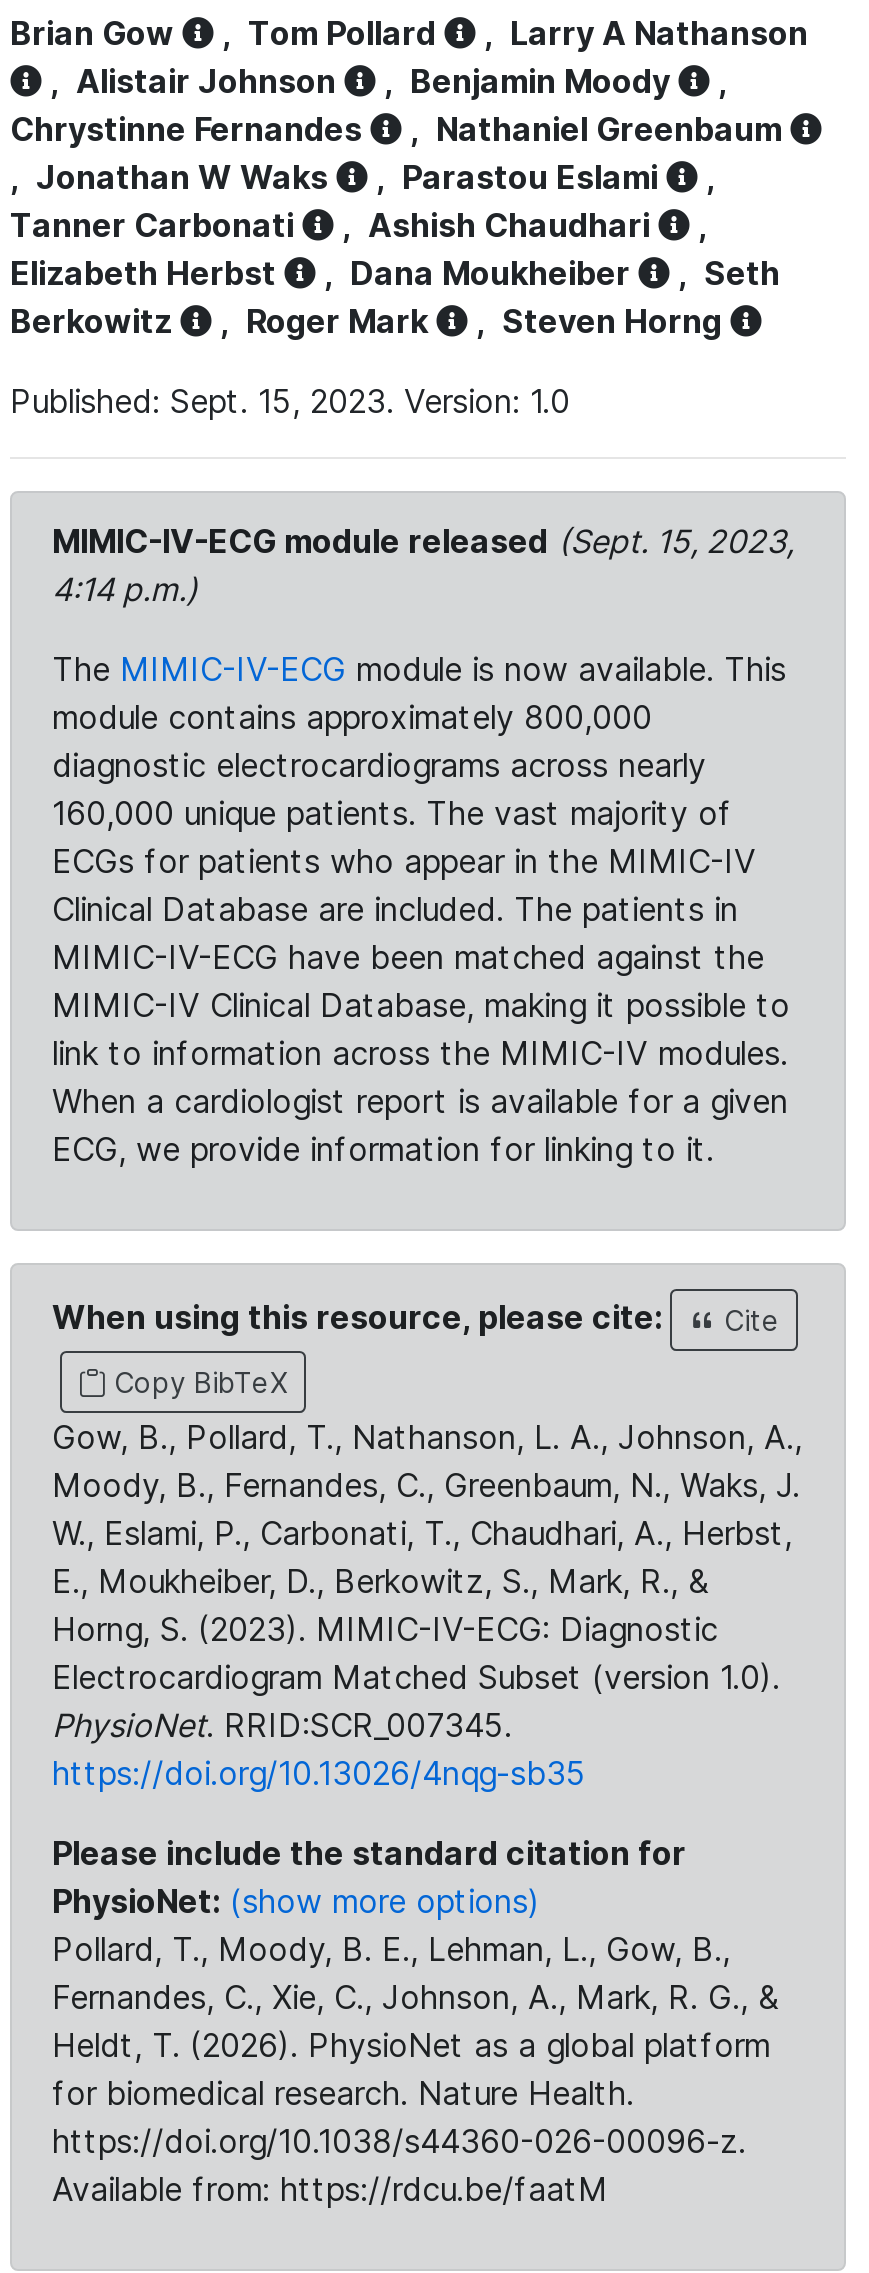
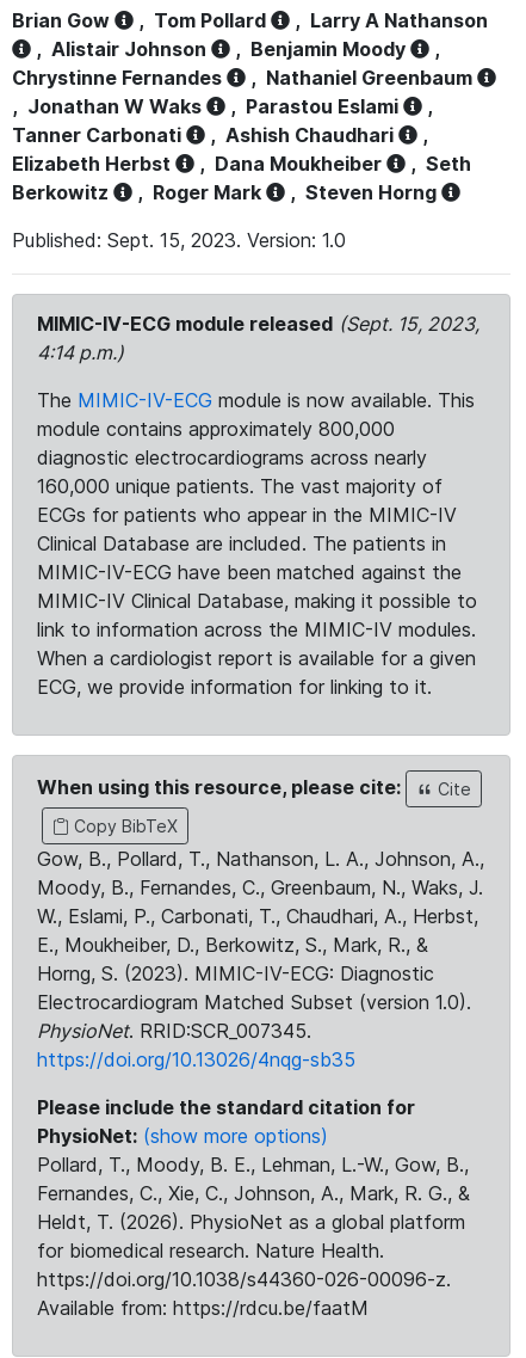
[52,1929,730,1969] Pollard, T., Moody, B. E., Lehman, L., Gow, B., -> [37,1153,469,1176] Pollard, T., Moody, B. E., Lehman, L.-W., Gow, B.,

